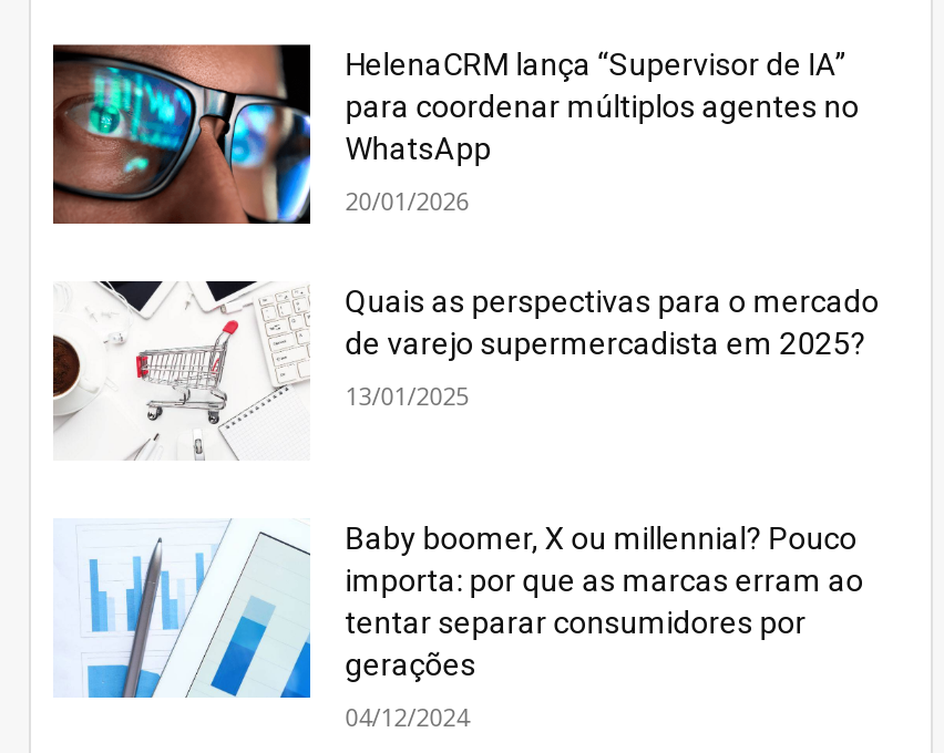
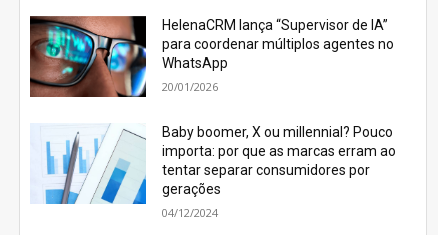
[53,279,879,461] [image] | Quais as perspectivas para o mercado | de varejo supermercadista em 2025? | 13/01/2025 -> none

